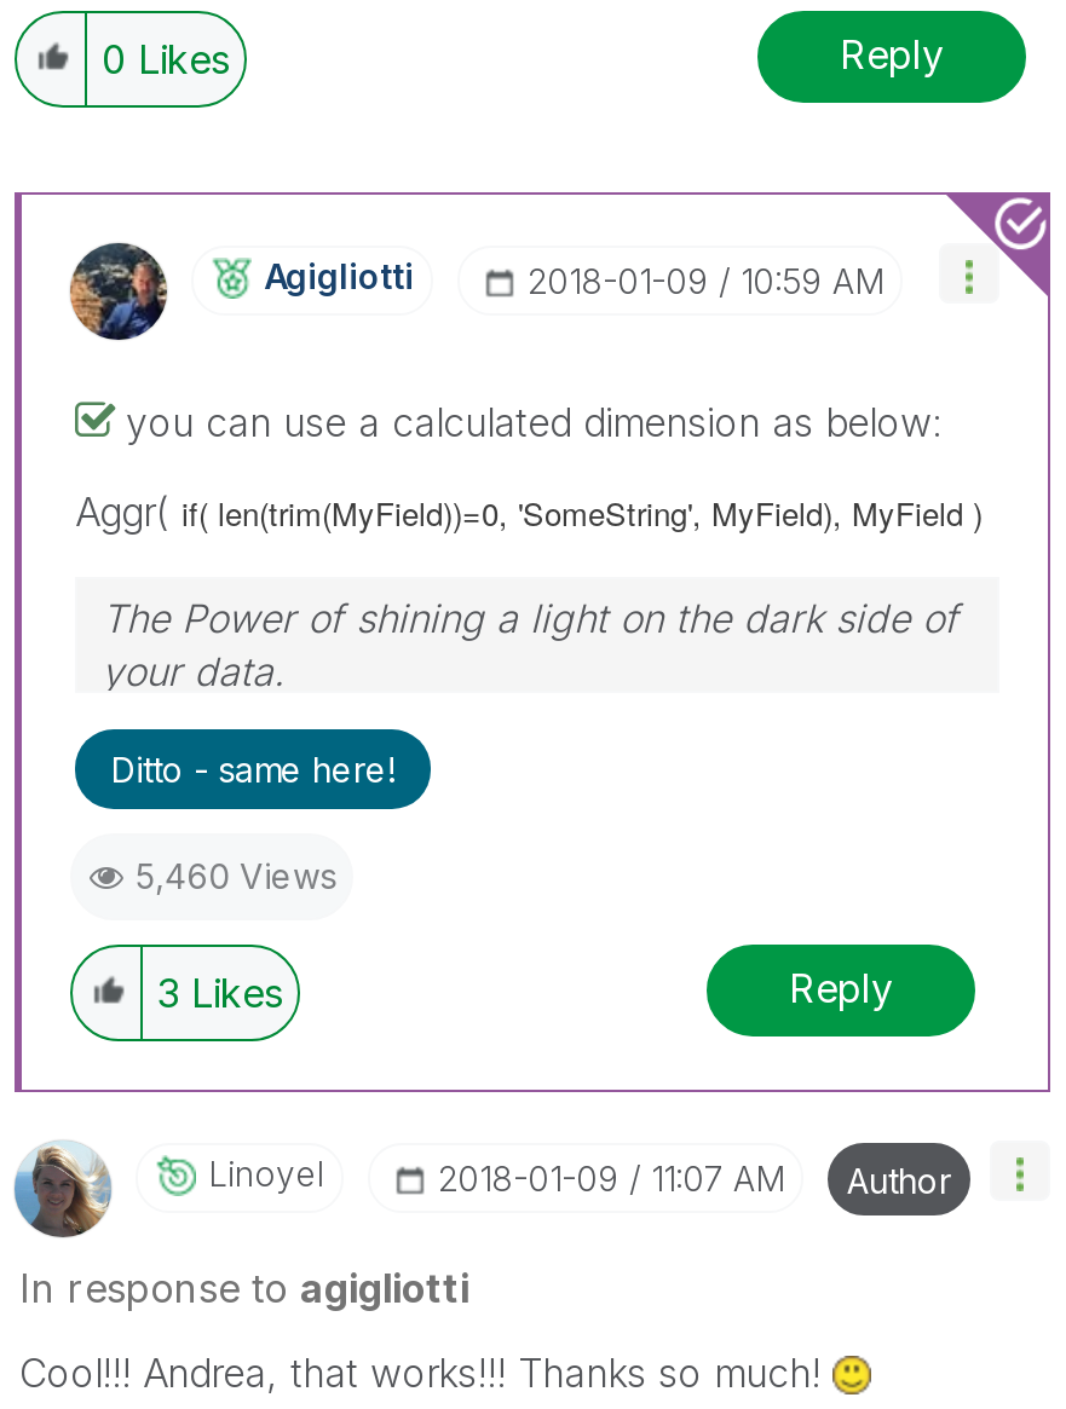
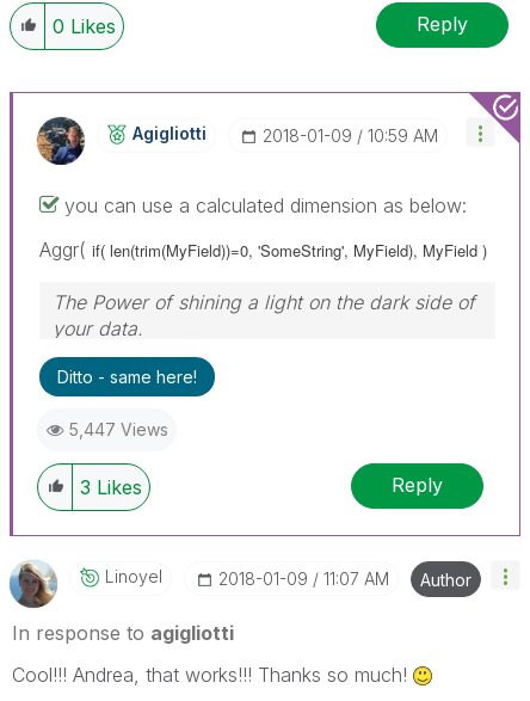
[136,854,336,895] 5,460 Views -> [69,419,168,439] 5,447 Views

